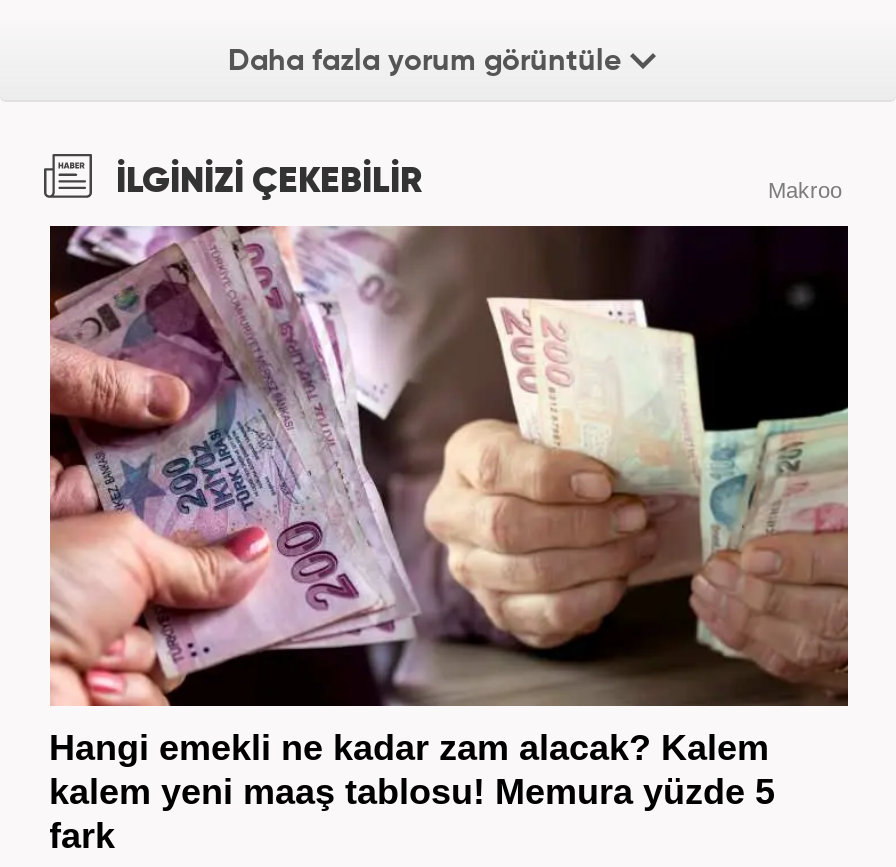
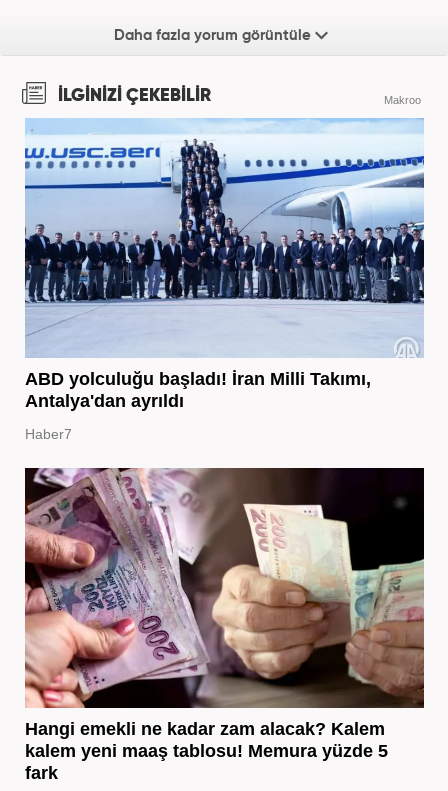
none -> [24,118,425,441] [image] | ABD yolculuğu başladı! İran Milli Takımı, | Antalya'dan ayrıldı | Haber7

